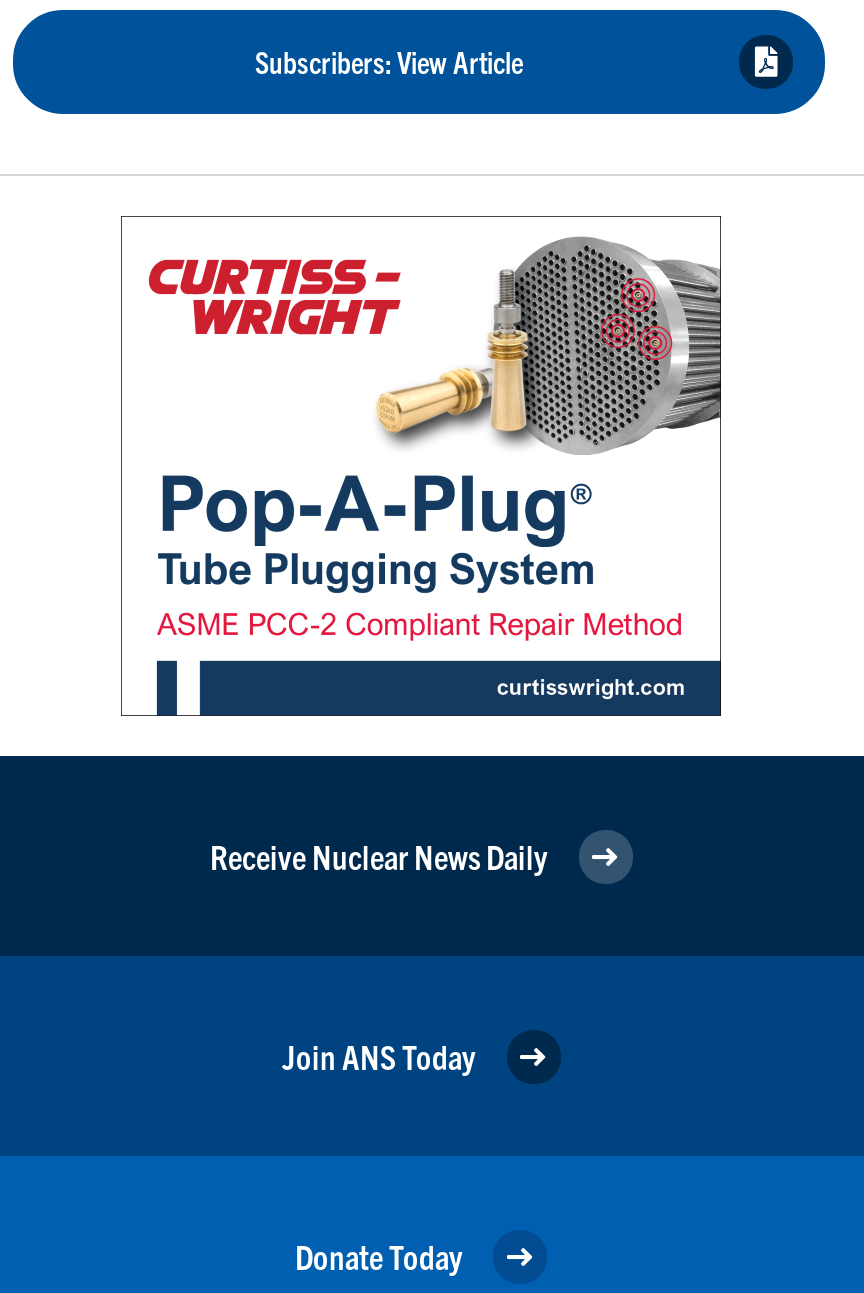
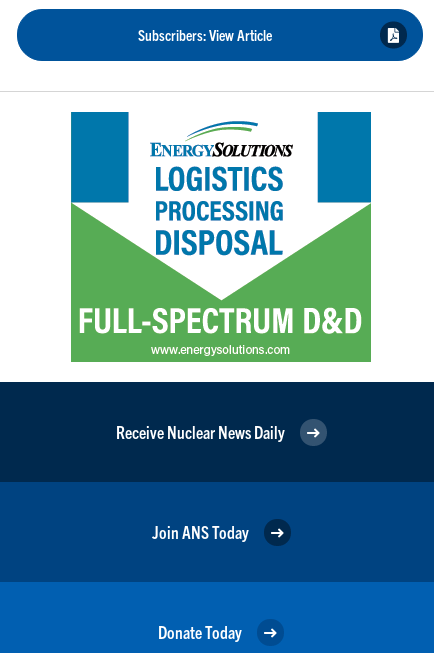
[121,216,723,718] [image] -> [70,111,372,363] [image]

